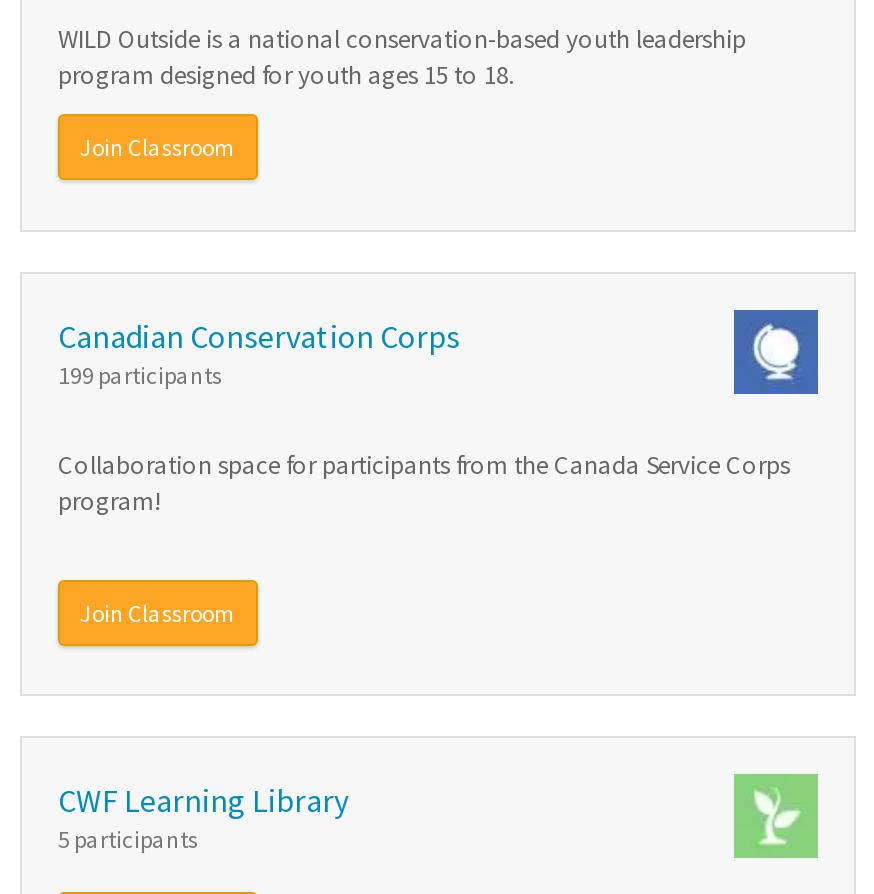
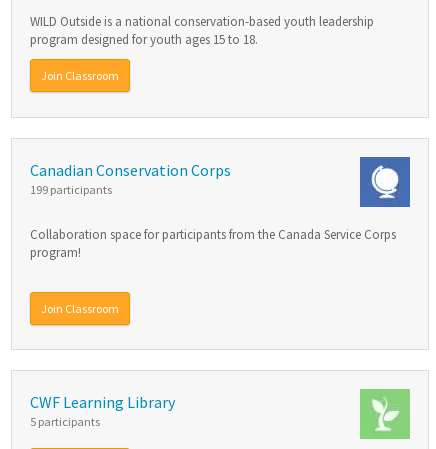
[718,310,818,410] [image] -> [359,156,411,208] [image]
[718,774,818,874] [image] -> [359,388,411,440] [image]

